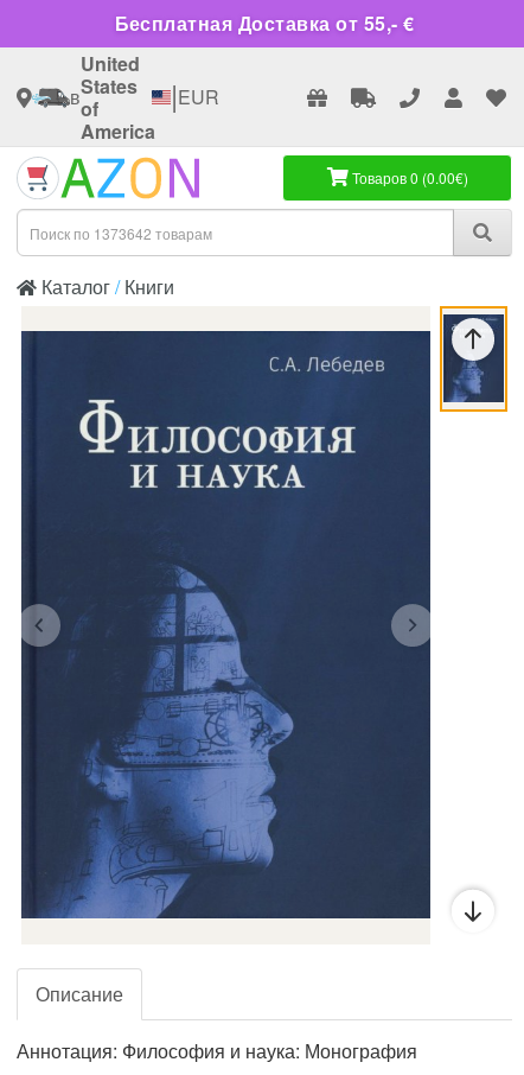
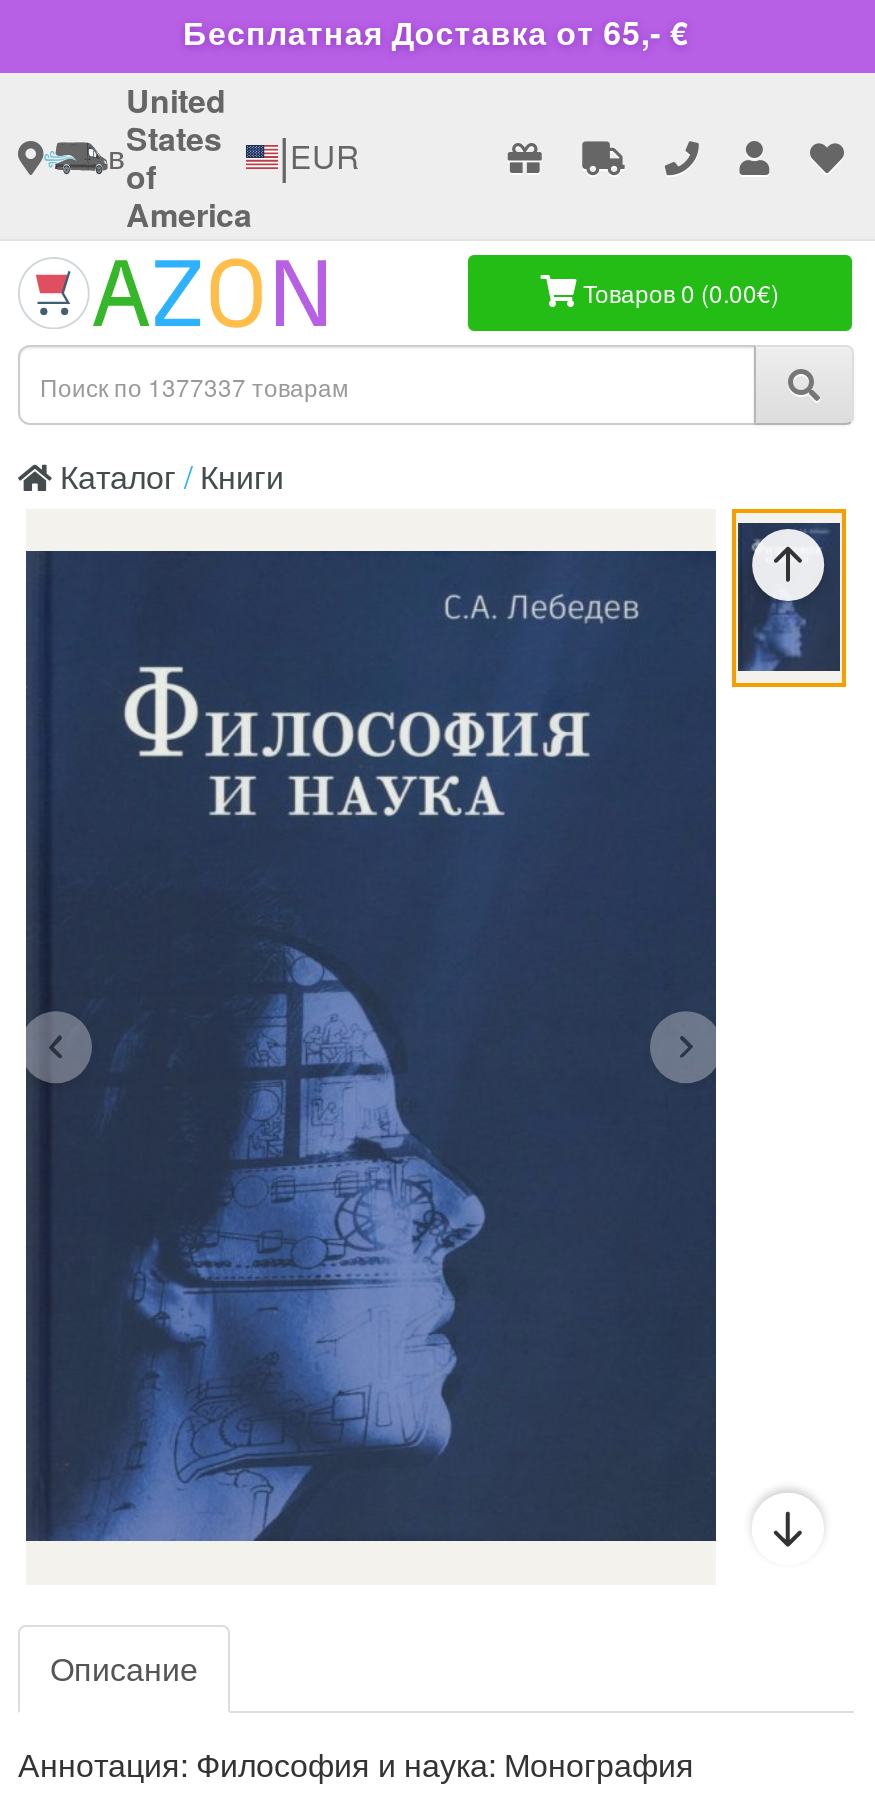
[114,9,414,37] Бесплатная Доставка от 55,- € -> [183,9,689,55] Бесплатная Доставка от 65,- €

